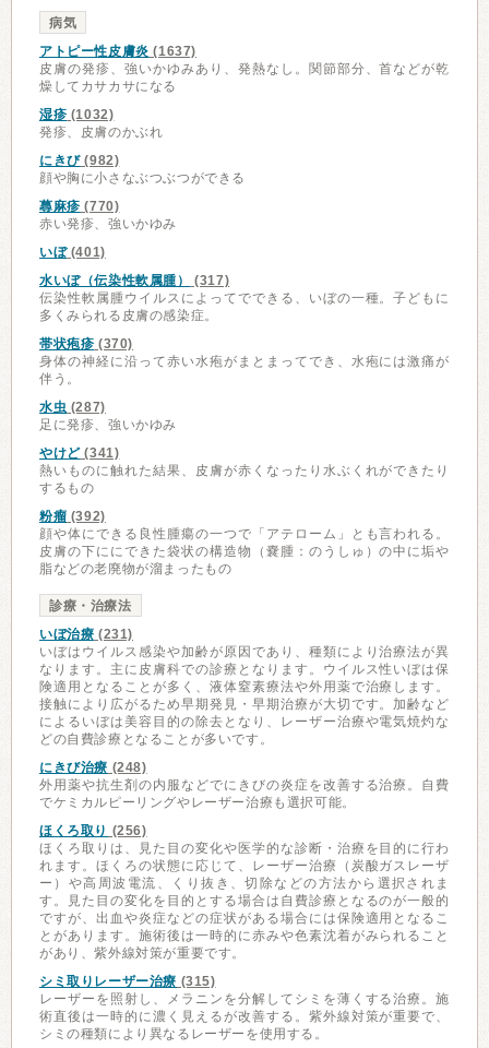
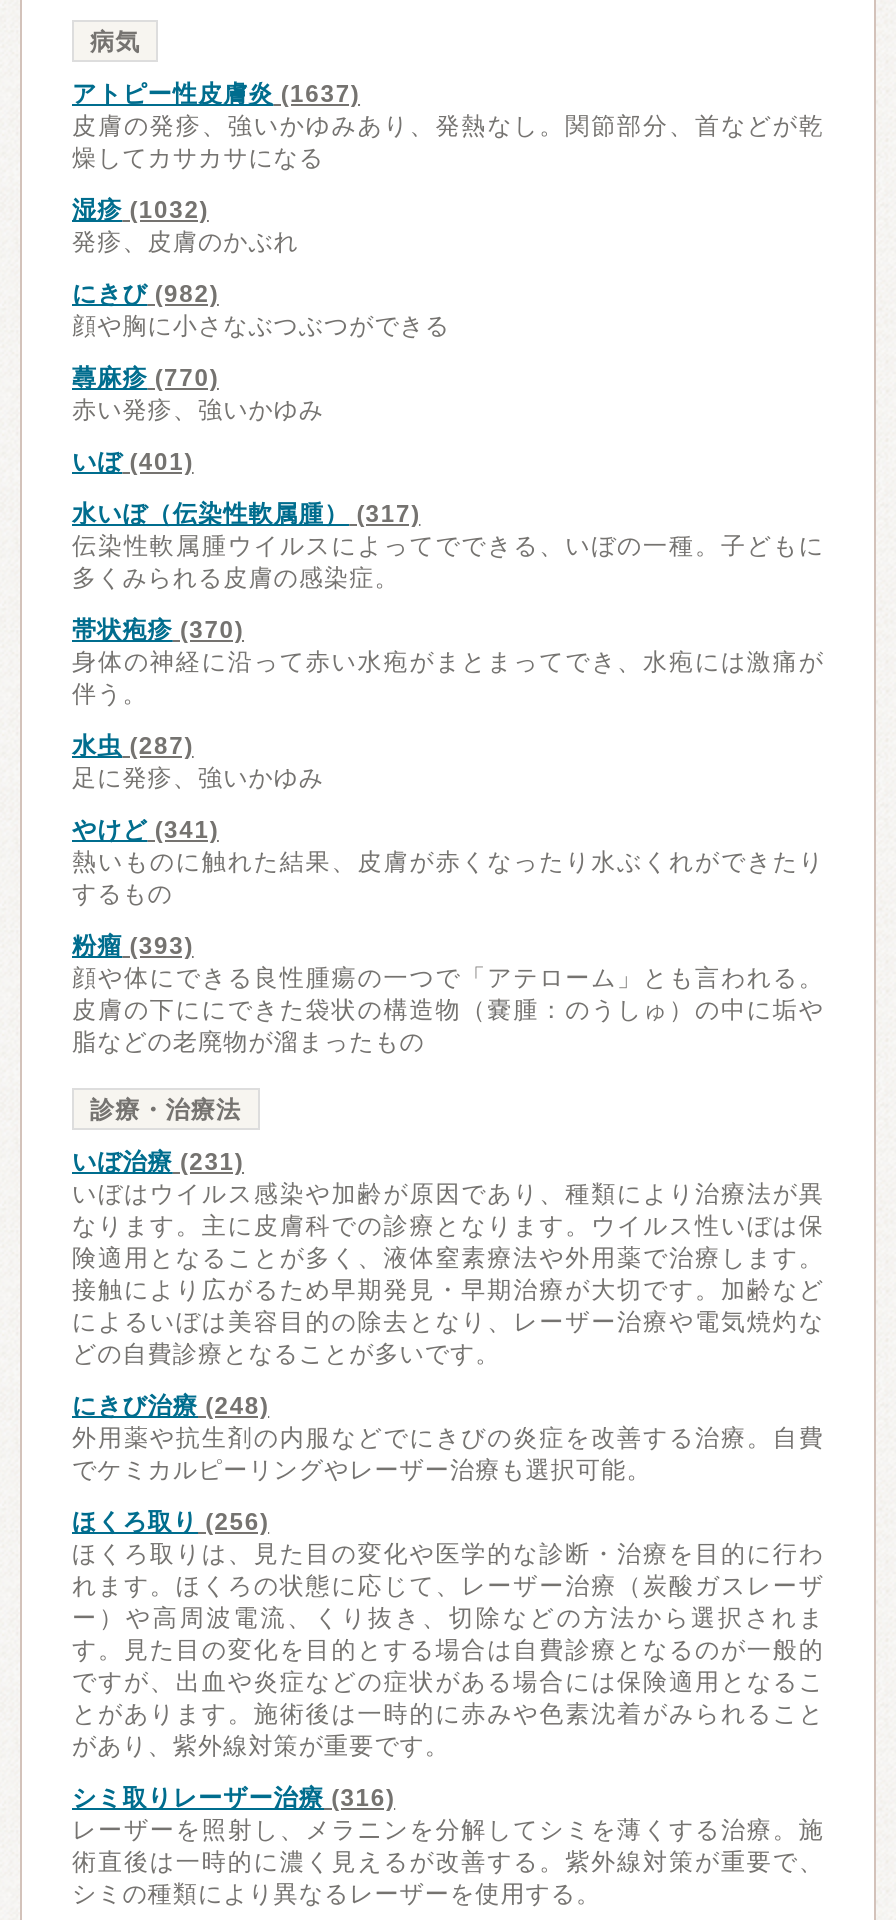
[39,509,106,524] 粉瘤(392) -> [72,932,194,960] 粉瘤(393)
[39,974,216,989] シミ取りレーザー治療(315) -> [72,1784,395,1812] シミ取りレーザー治療(316)

